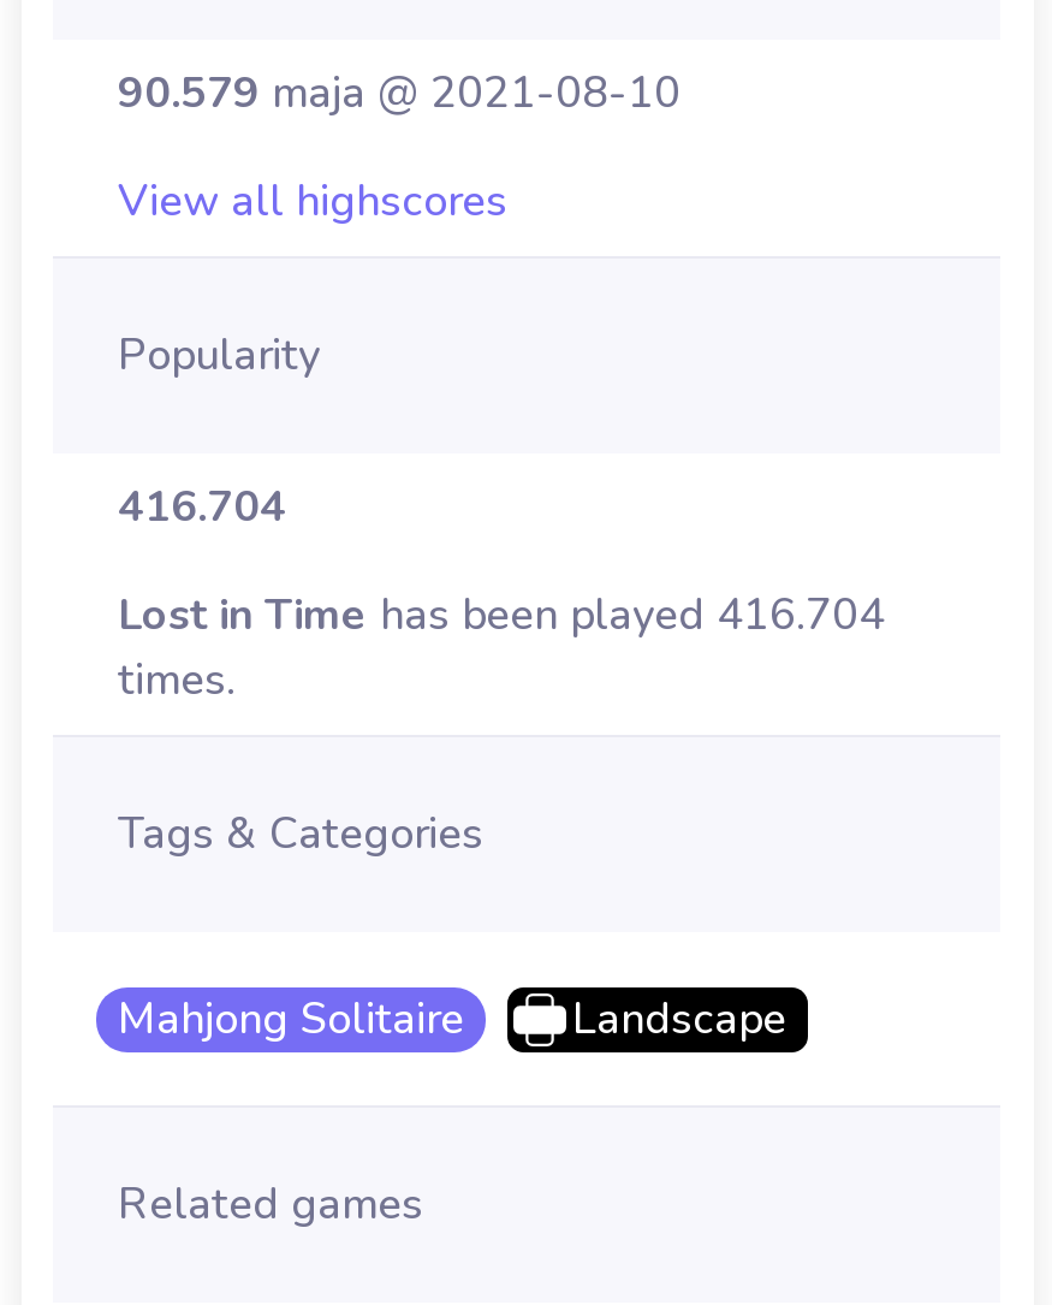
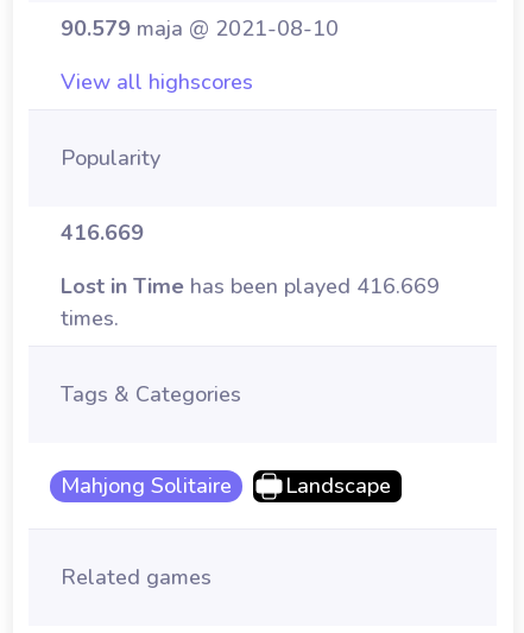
[118,478,286,536] 416.704 -> [61,219,144,247] 416.669
[118,586,885,644] Lost in Time has been played 416.704 -> [61,272,440,301] Lost in Time has been played 416.669

